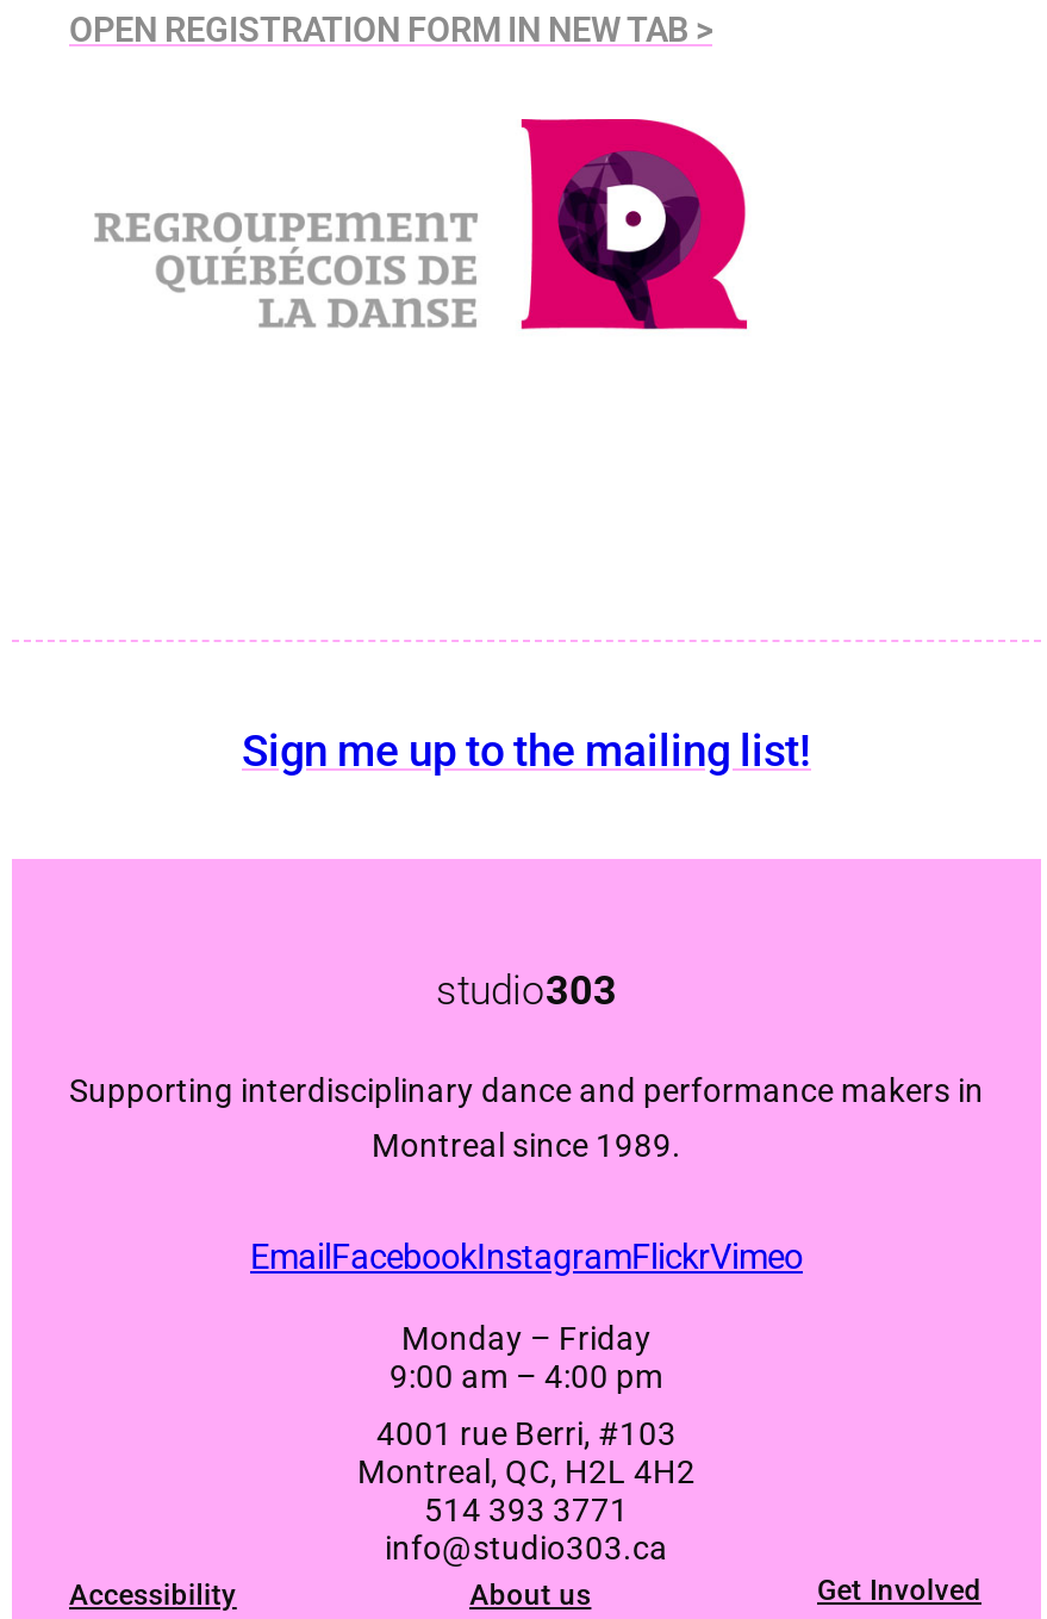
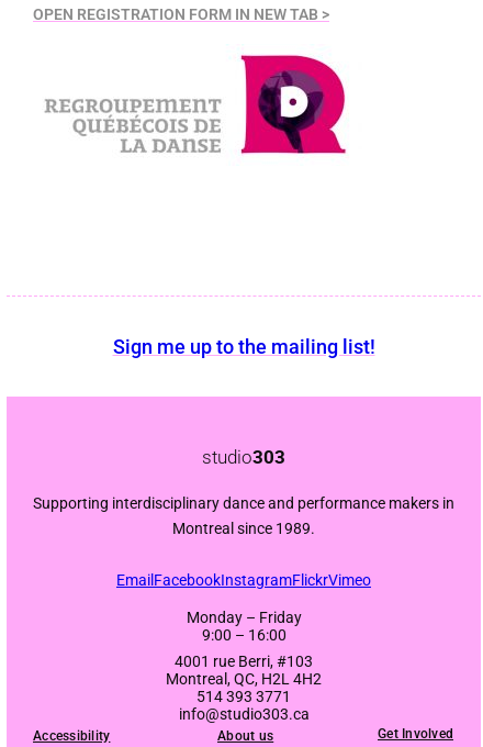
[389,1356,663,1395] 9:00 am – 4:00 pm -> [201,626,286,644] 9:00 – 16:00

